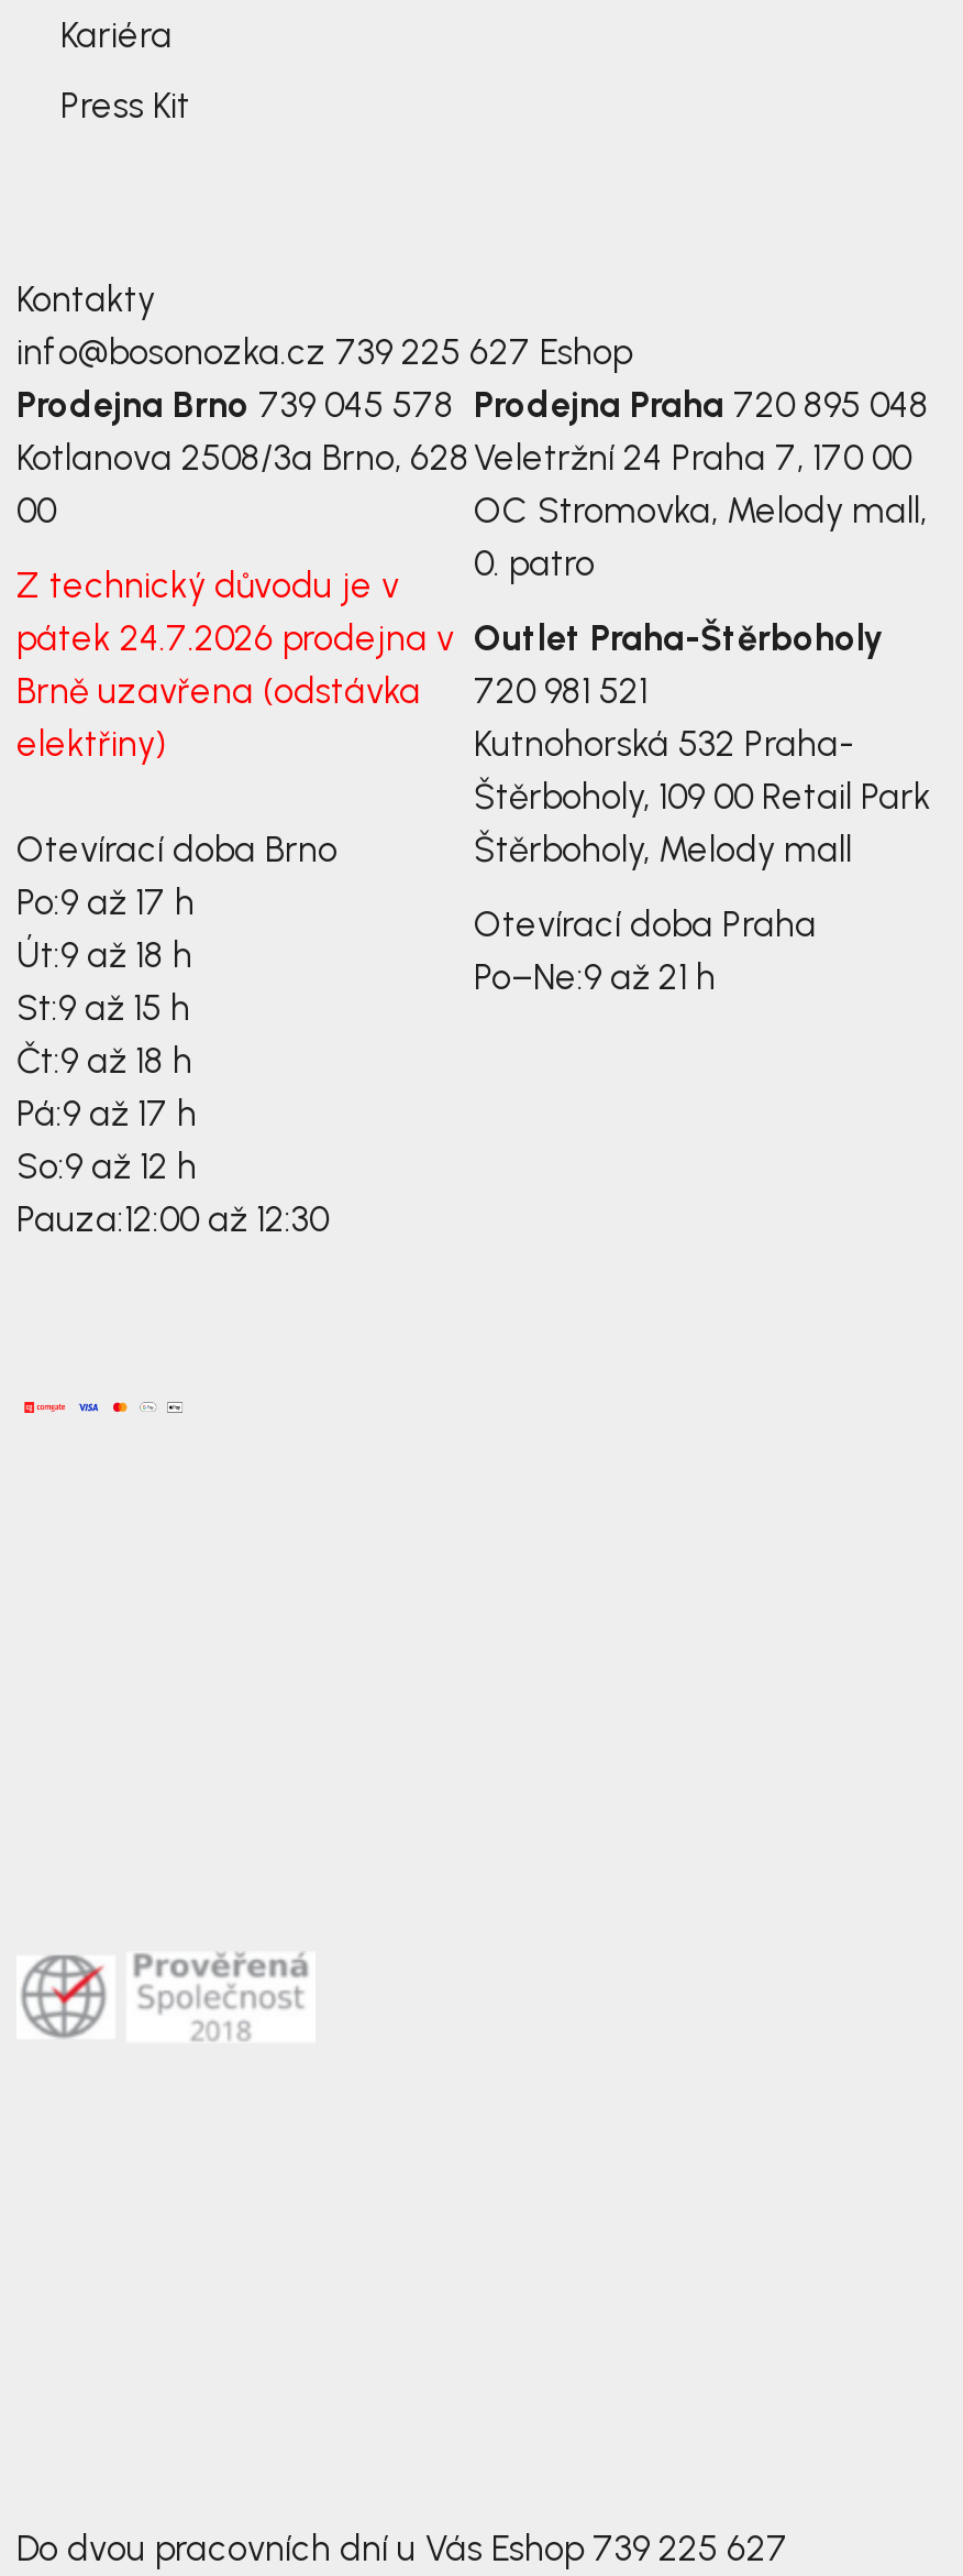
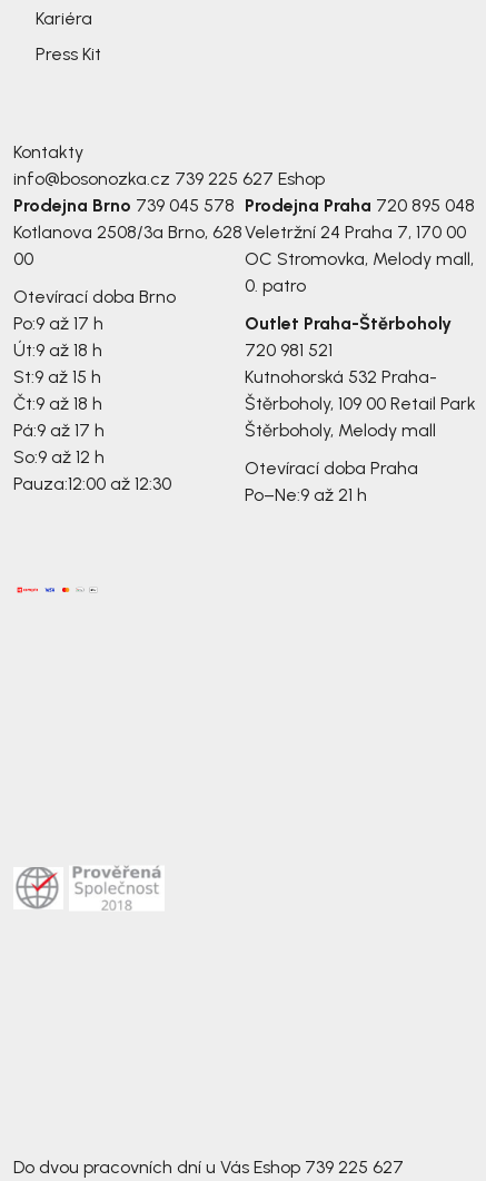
[16,564,454,765] Z technický důvodu je v | pátek 24.7.2026 prodejna v | Brně uzavřena (odstávka | elektřiny) -> none

